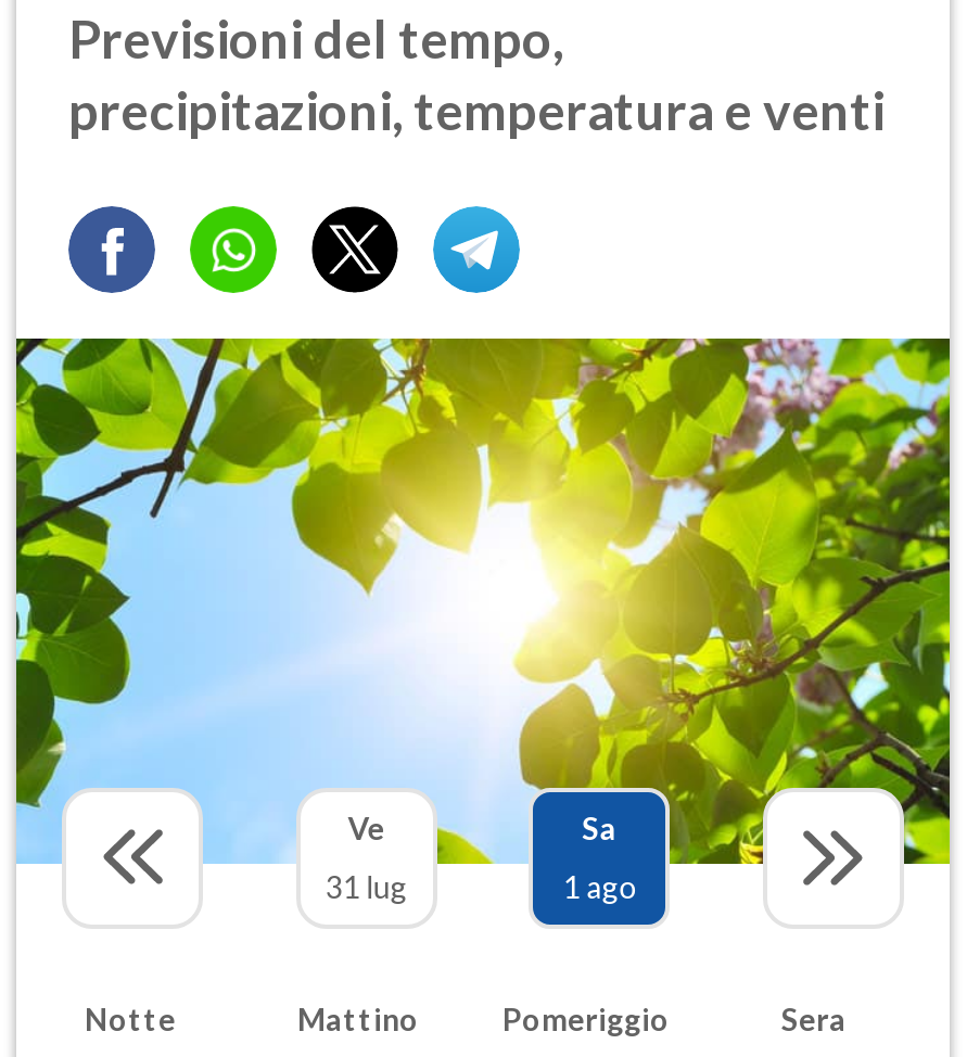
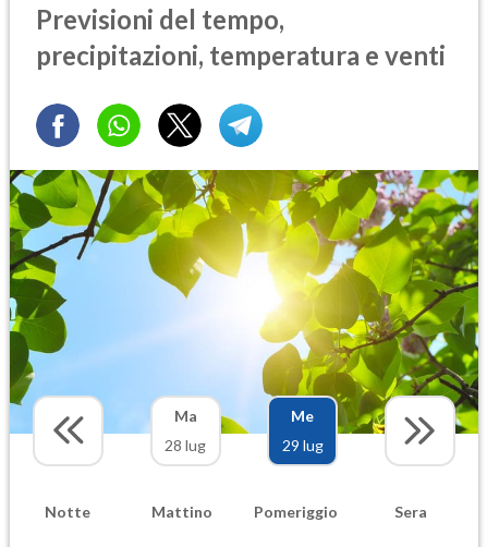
[348,810,385,847] Ve -> [174,407,197,425] Ma
[582,810,617,847] Sa -> [291,407,314,425] Me
[325,869,407,906] 31 lug -> [165,436,206,455] 28 lug
[563,869,637,906] 1 ago -> [282,436,323,455] 29 lug

